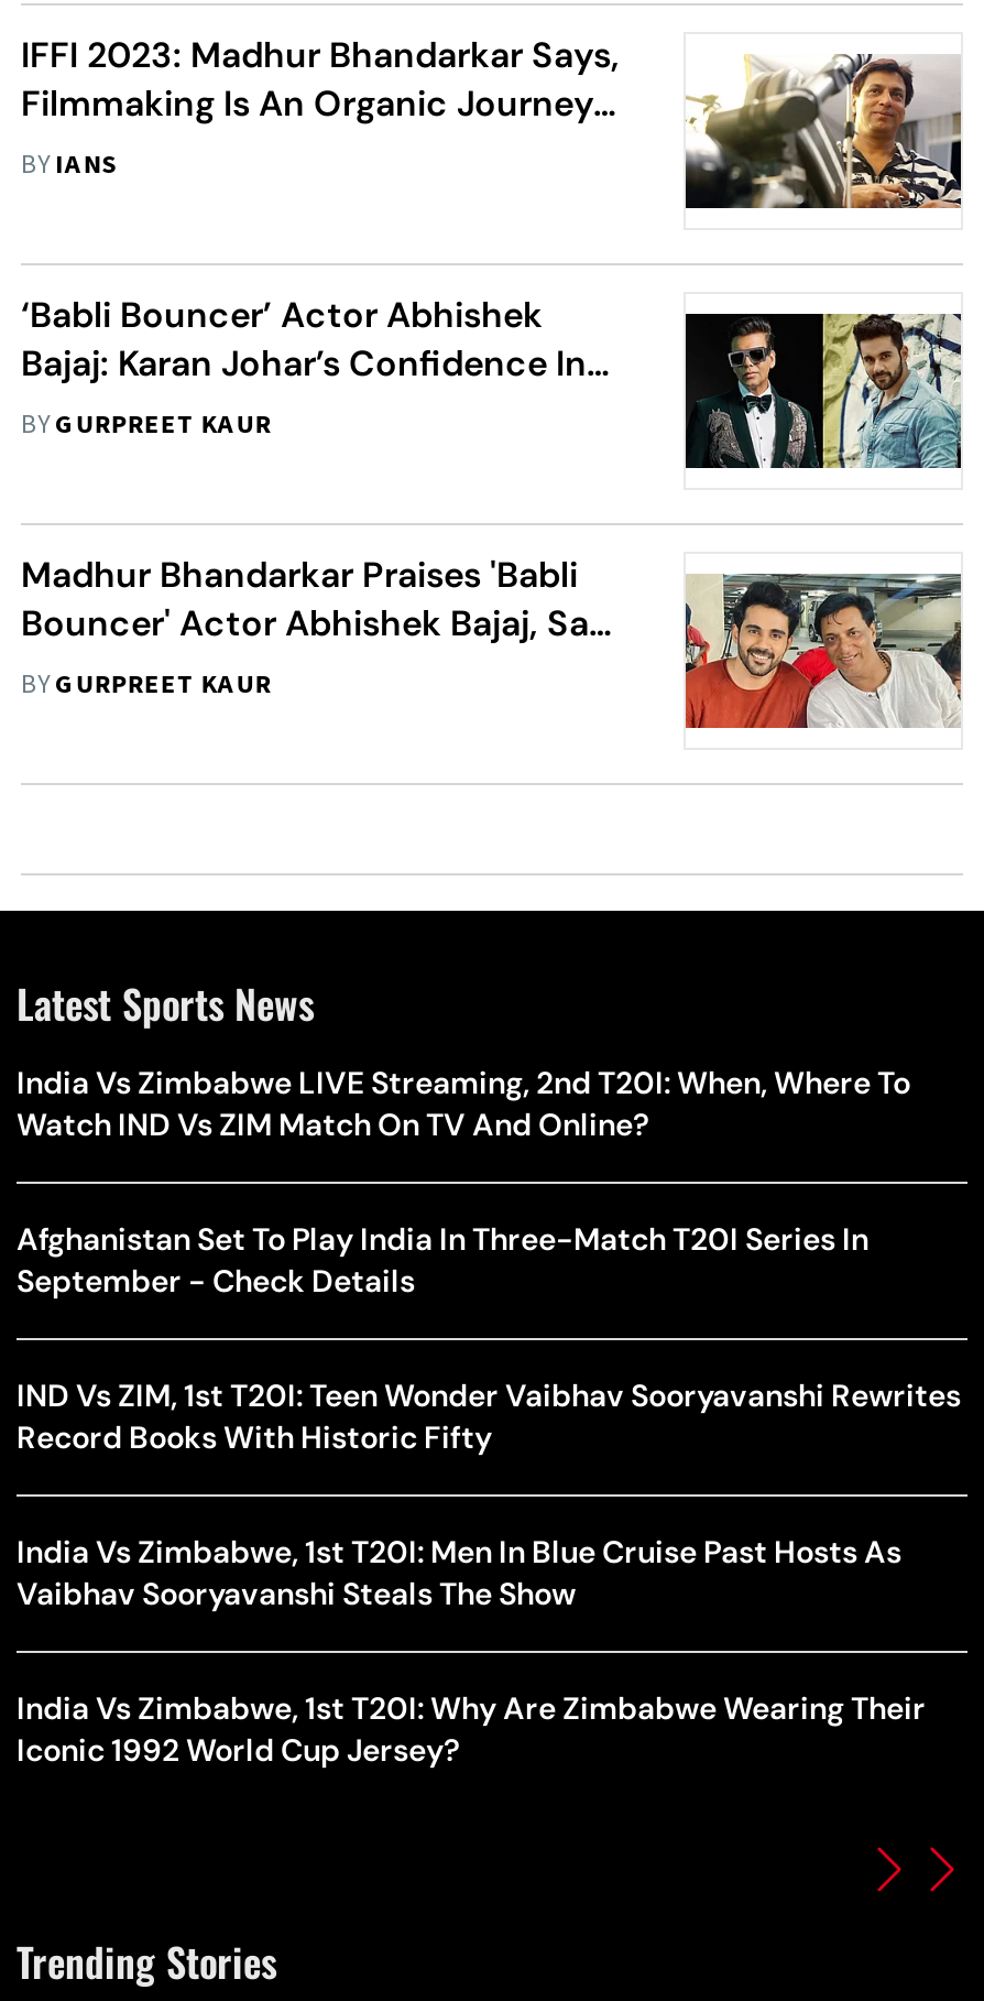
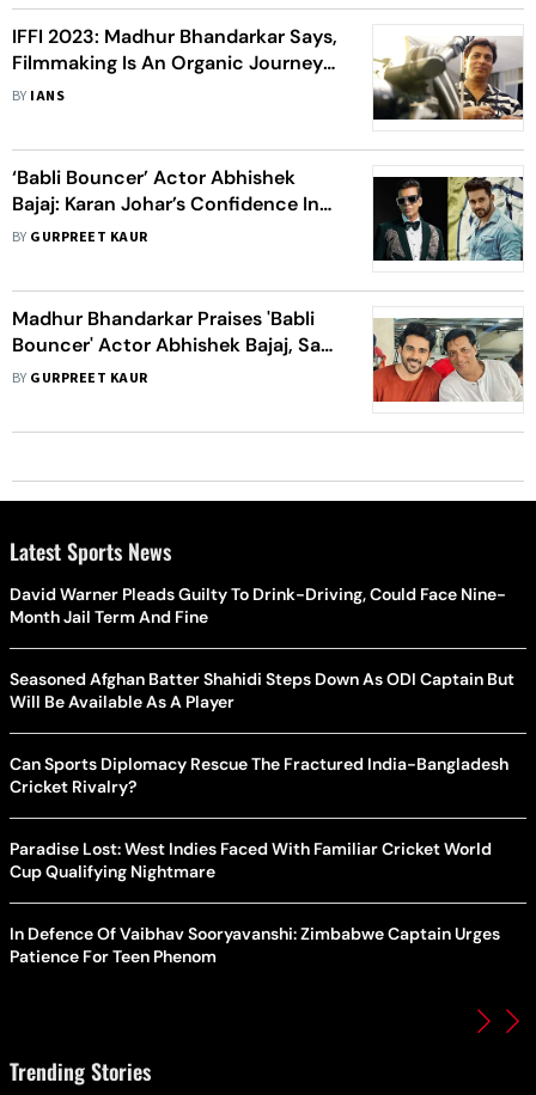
[17,1063,910,1144] India Vs Zimbabwe LIVE Streaming, 2nd T20I: When, Where To | Watch IND Vs ZIM Match On TV And Online? -> [10,583,506,628] David Warner Pleads Guilty To Drink-Driving, Could Face Nine- | Month Jail Term And Fine
[17,1219,868,1301] Afghanistan Set To Play India In Three-Match T20I Series In | September - Check Details -> [10,668,514,712] Seasoned Afghan Batter Shahidi Steps Down As ODI Captain But | Will Be Available As A Player
[17,1375,961,1457] IND Vs ZIM, 1st T20I: Teen Wonder Vaibhav Sooryavanshi Rewrites | Record Books With Historic Fifty -> [10,753,508,797] Can Sports Diplomacy Rescue The Fractured India-Bangladesh | Cricket Rivalry?
[17,1532,901,1613] India Vs Zimbabwe, 1st T20I: Men In Blue Cruise Past Hosts As | Vaibhav Sooryavanshi Steals The Show -> [10,838,492,882] Paradise Lost: West Indies Faced With Familiar Cricket World | Cup Qualifying Nightmare
[17,1688,926,1770] India Vs Zimbabwe, 1st T20I: Why Are Zimbabwe Wearing Their | Iconic 1992 World Cup Jersey? -> [10,923,500,967] In Defence Of Vaibhav Sooryavanshi: Zimbabwe Captain Urges | Patience For Teen Phenom

